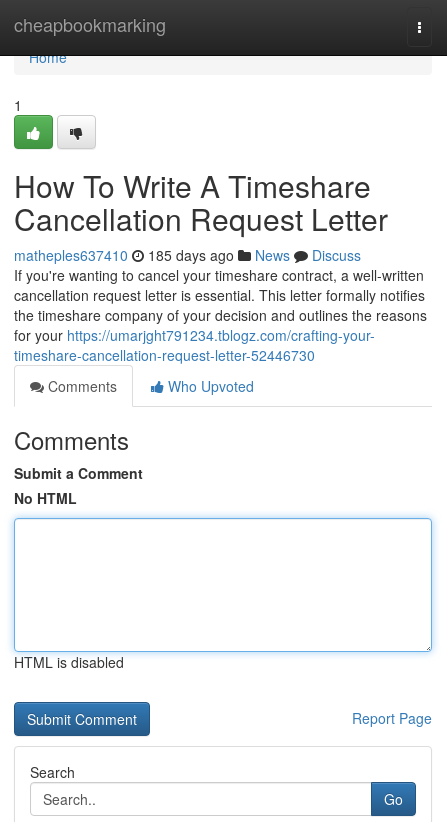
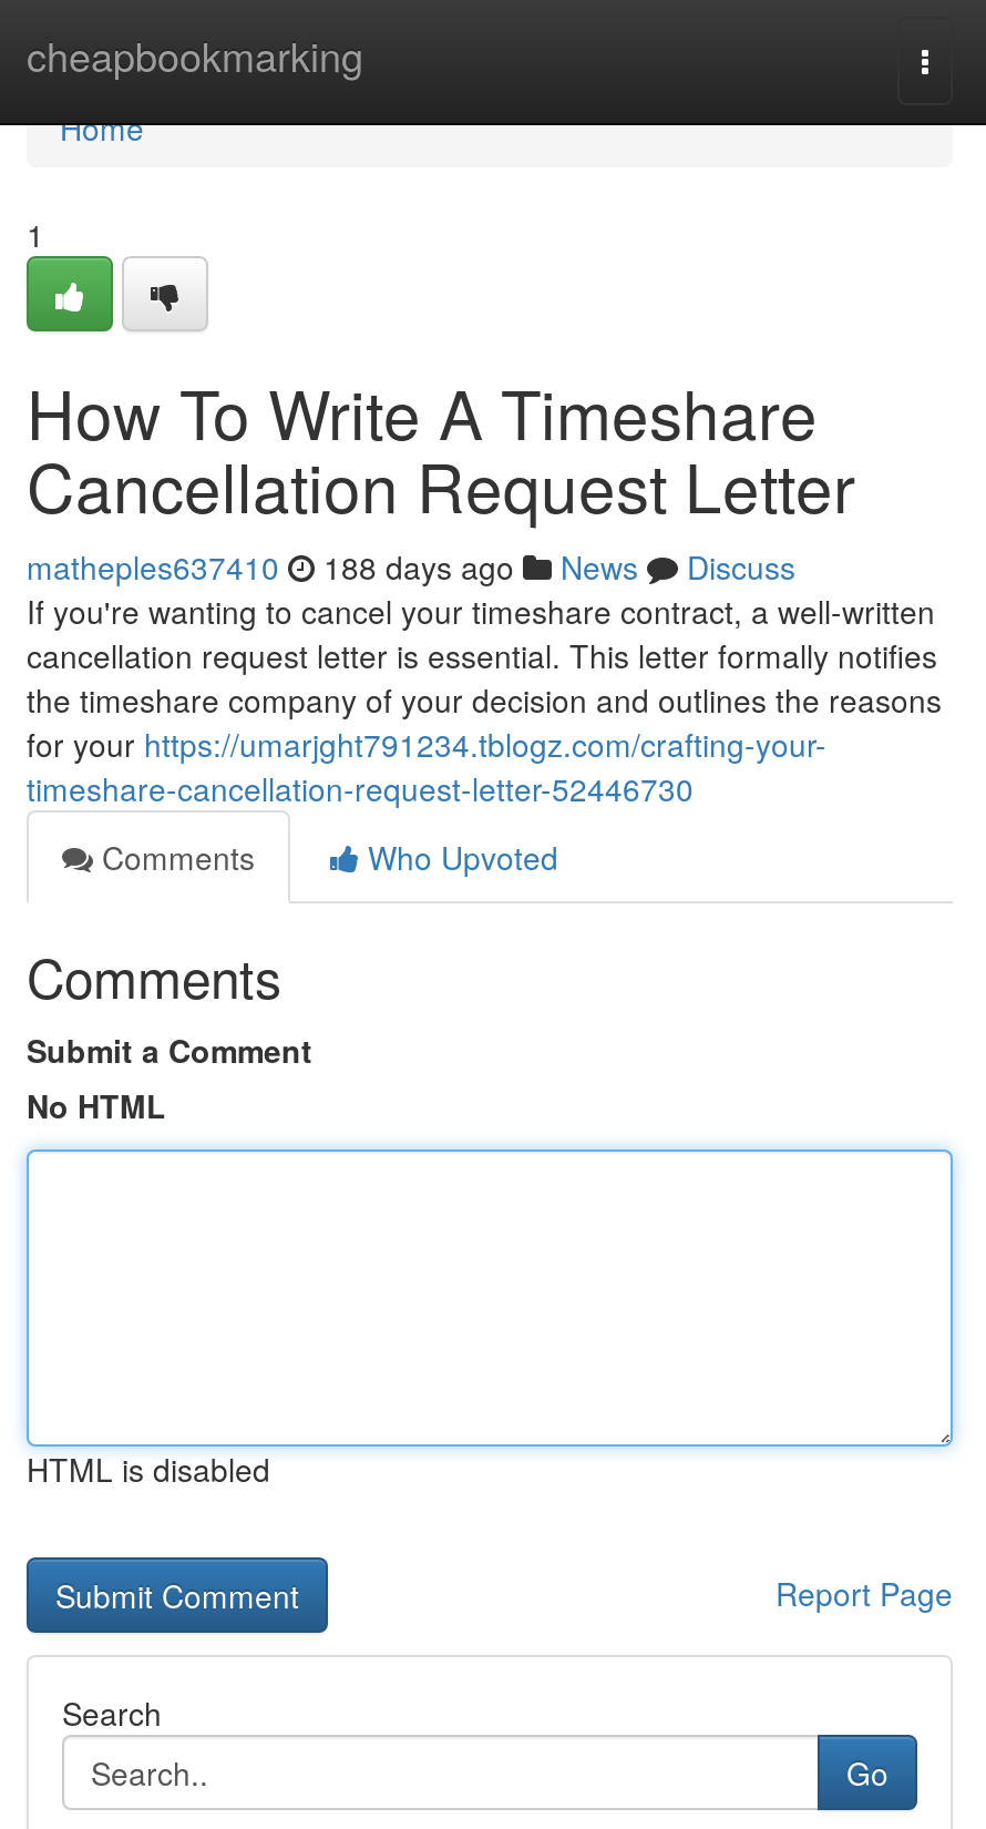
[14,245,361,265] matheples637410 185 days ago News Discuss -> [27,544,795,589] matheples637410 188 days ago News Discuss

